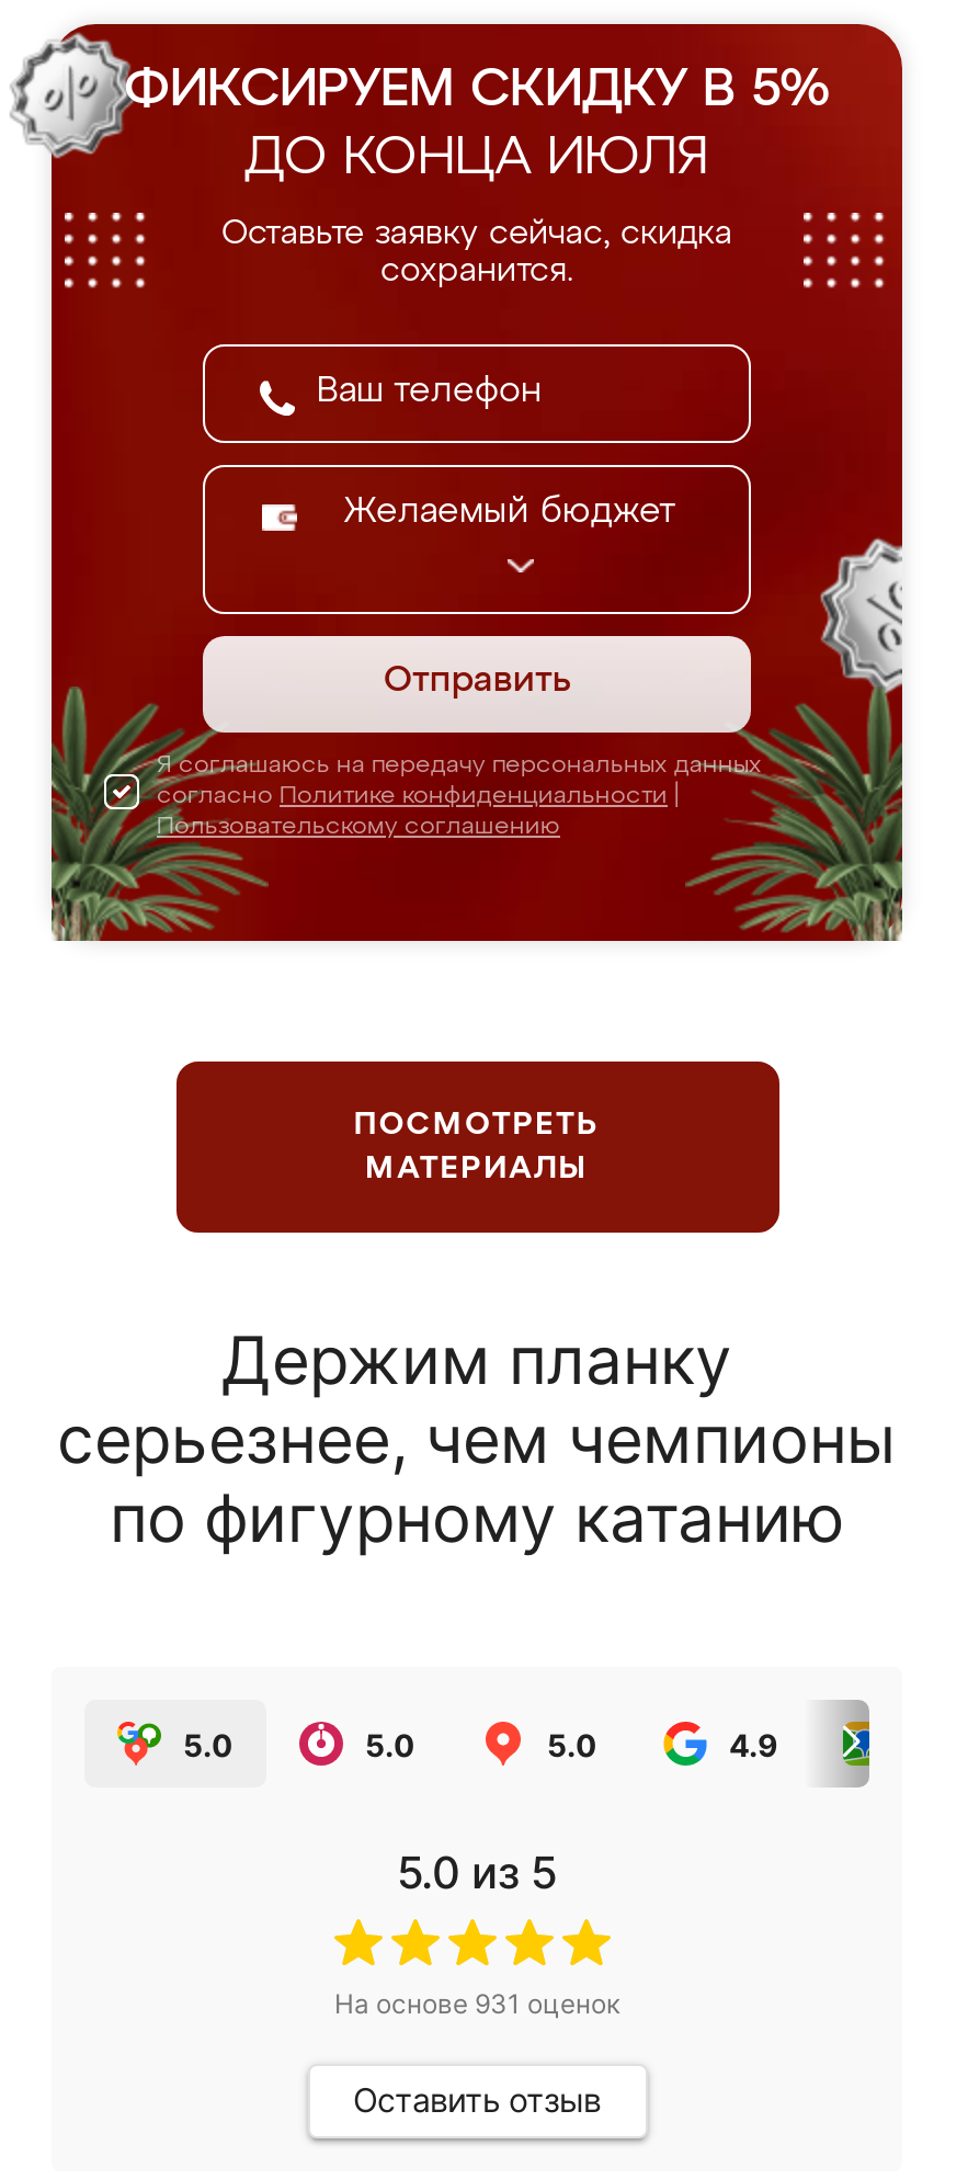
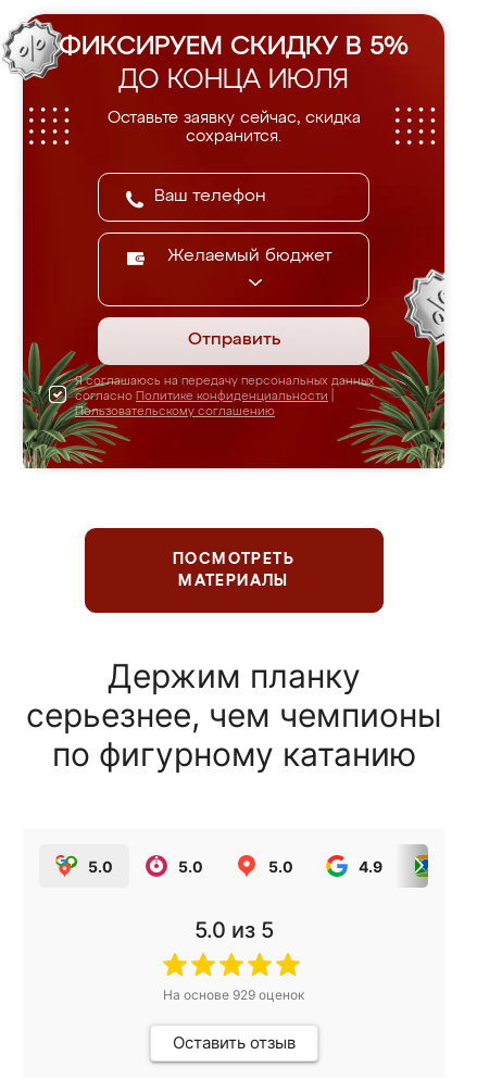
[334,1987,619,2020] На основе 931 оценок -> [163,987,304,1003] На основе 929 оценок

